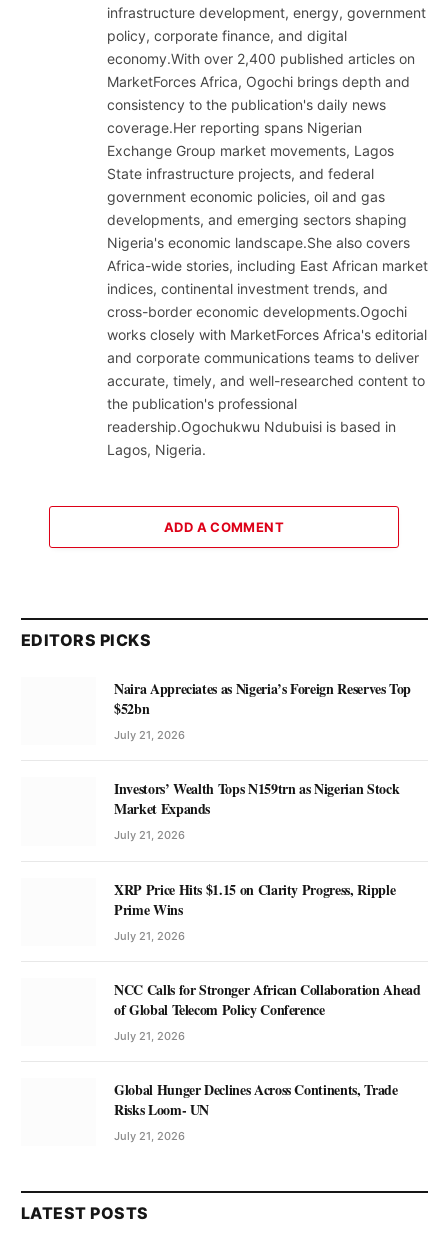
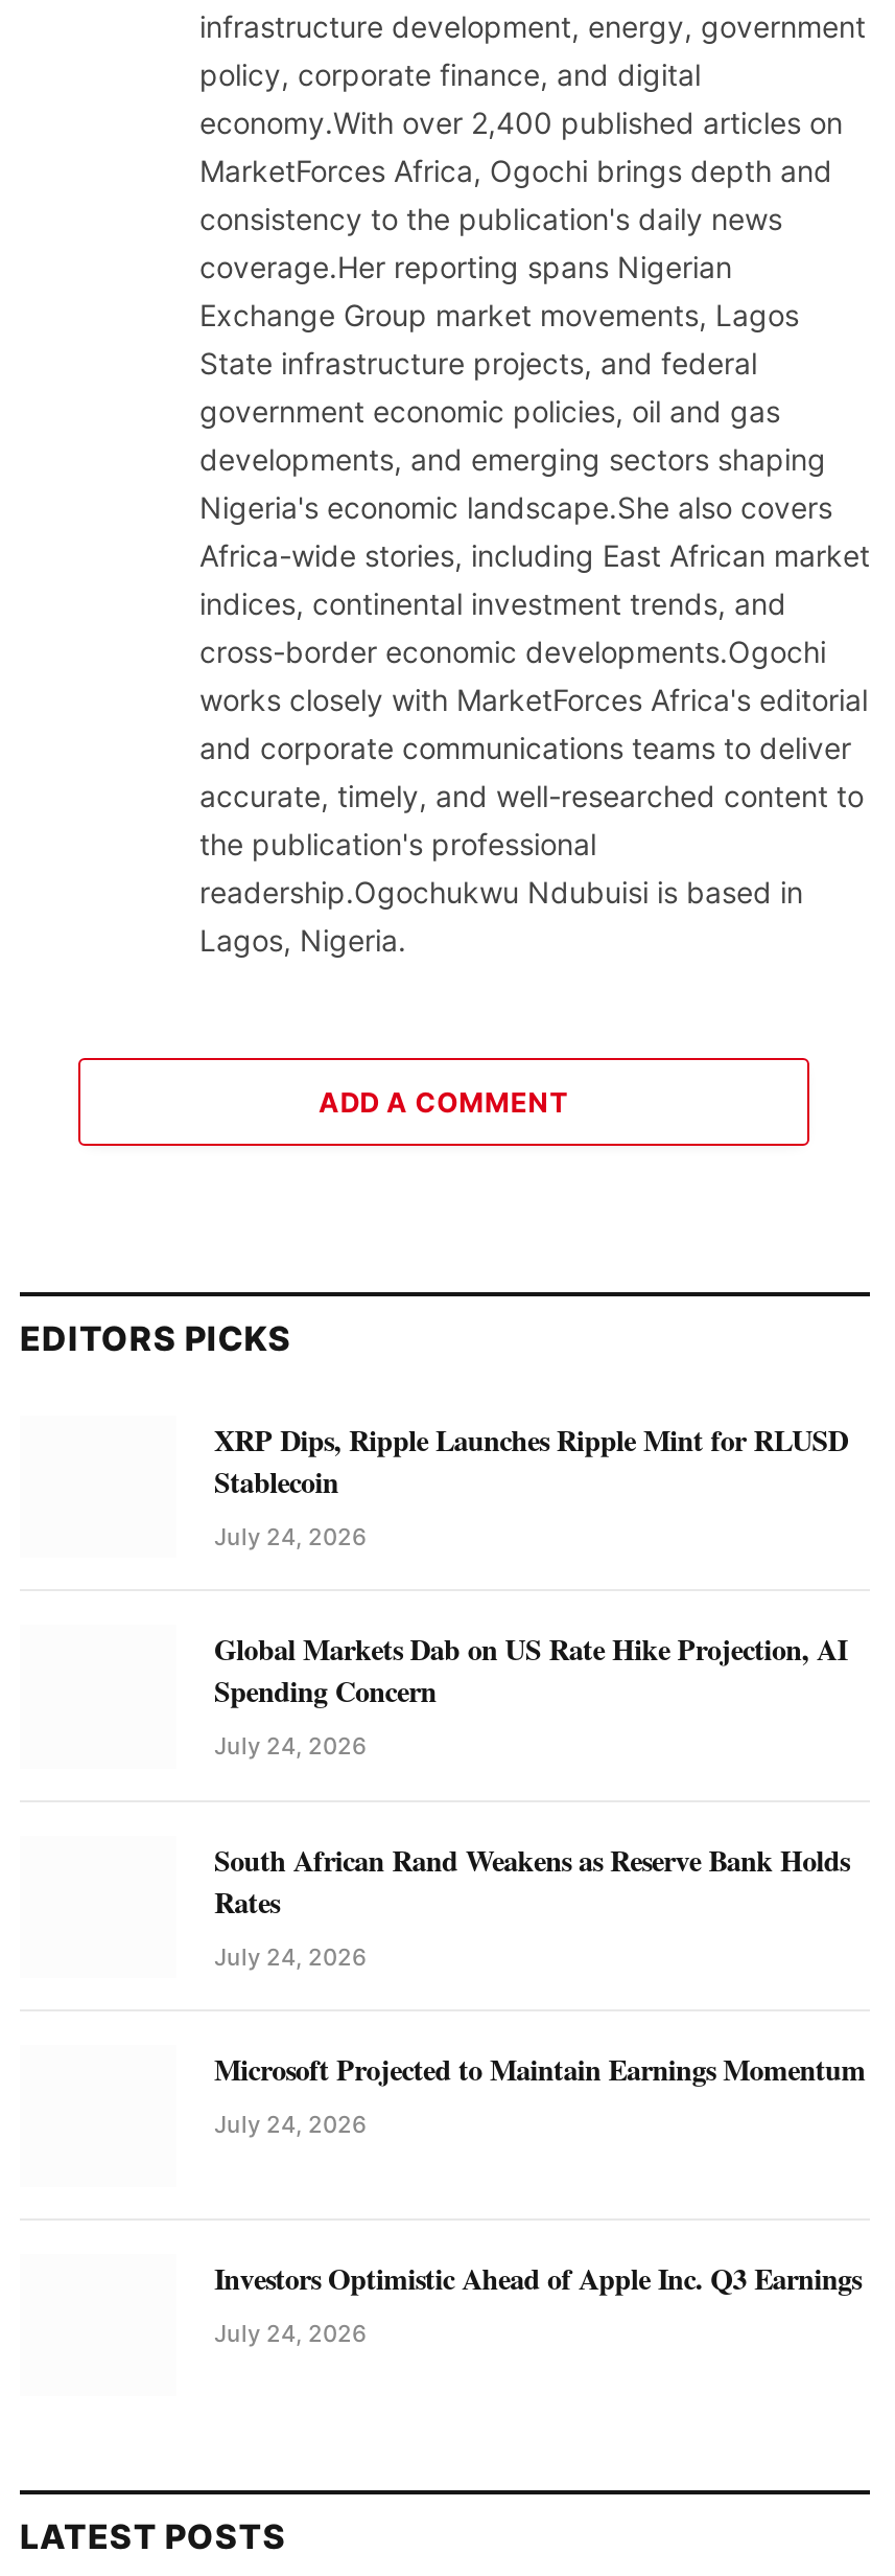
[114,678,411,742] Naira Appreciates as Nigeria’s Foreign Reserves Top | $52bn | July 21, 2026 -> [214,1418,848,1552] XRP Dips, Ripple Launches Ripple Mint for RLUSD | Stablecoin | July 24, 2026
[114,778,399,842] Investors’ Wealth Tops N159trn as Nigerian Stock | Market Expands | July 21, 2026 -> [214,1628,847,1761] Global Markets Dab on US Rate Hike Projection, AI | Spending Concern | July 24, 2026
[114,879,395,943] XRP Price Hits $1.15 on Clarity Progress, Ripple | Prime Wins | July 21, 2026 -> [214,1837,849,1971] South African Rand Weakens as Reserve Bank Holds | Rates | July 24, 2026
[114,979,420,1043] NCC Calls for Stronger African Collaboration Ahead | of Global Telecom Policy Conference | July 21, 2026 -> [214,2047,866,2139] Microsoft Projected to Maintain Earnings Momentum | July 24, 2026
[114,1079,398,1143] Global Hunger Declines Across Continents, Trade | Risks Loom- UN | July 21, 2026 -> [214,2256,861,2348] Investors Optimistic Ahead of Apple Inc. Q3 Earnings | July 24, 2026

